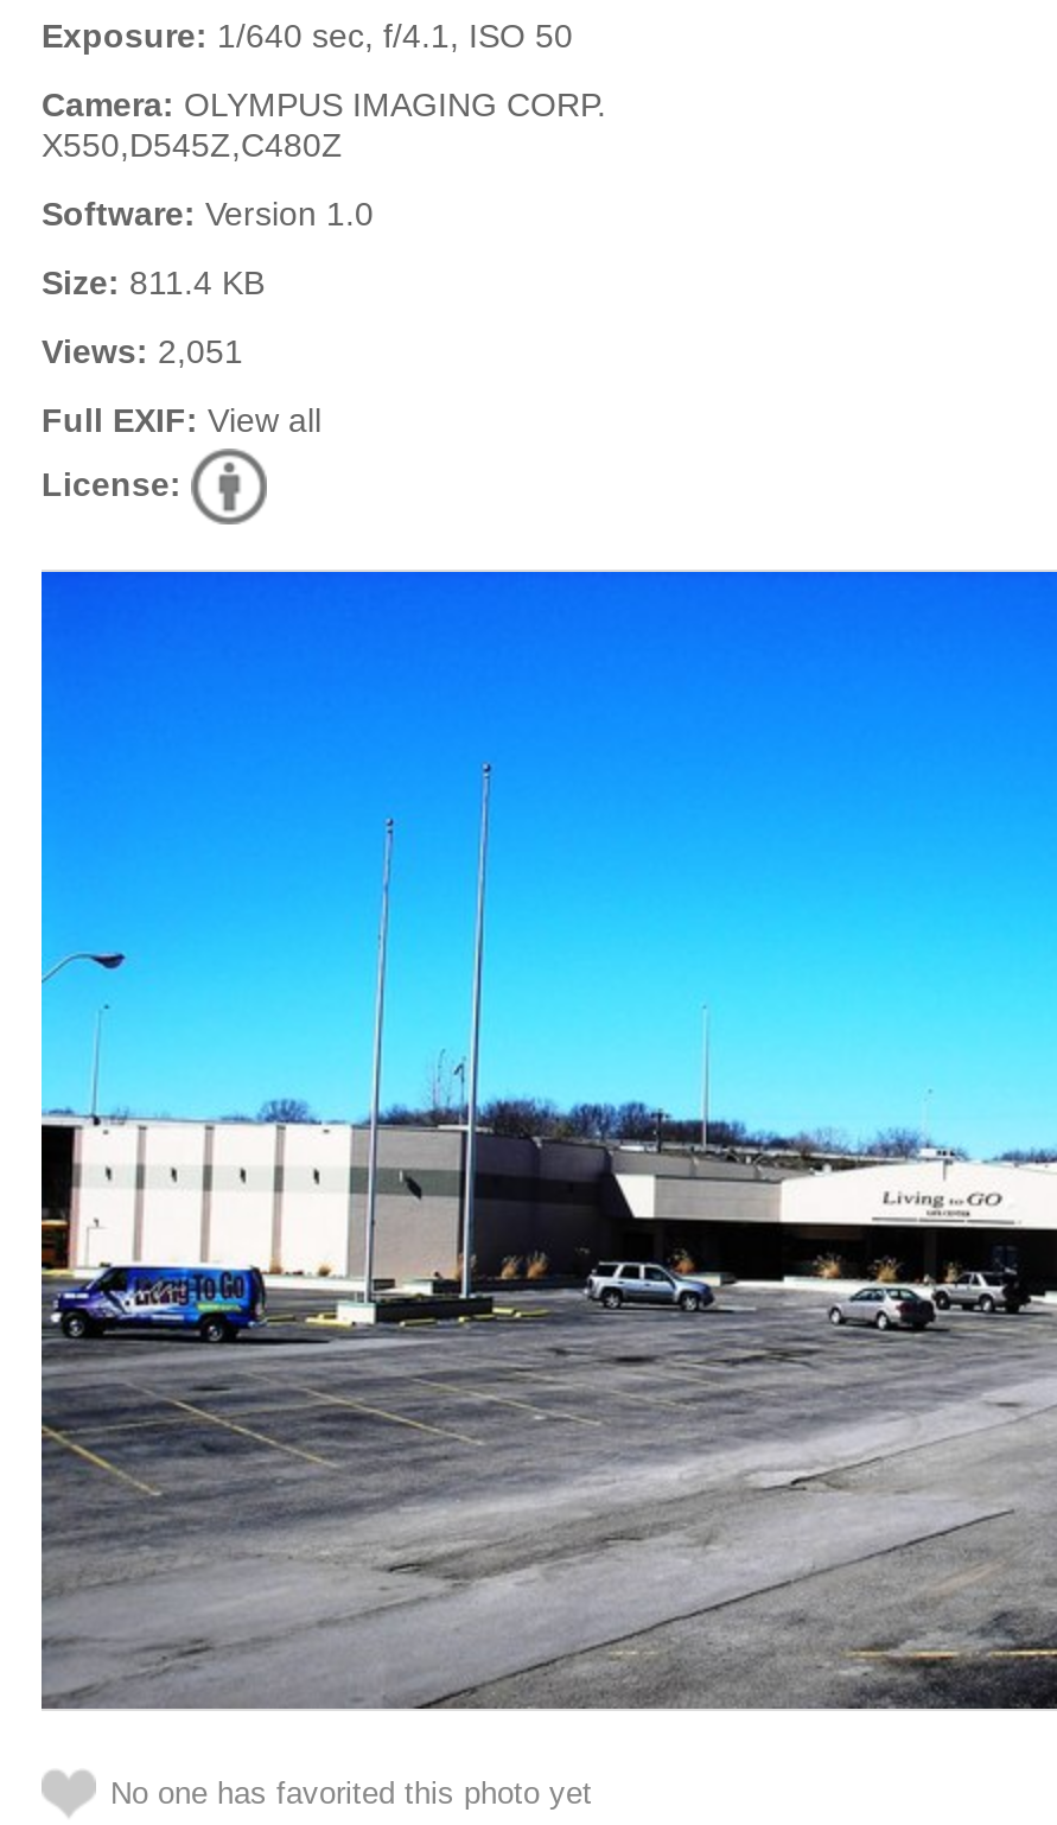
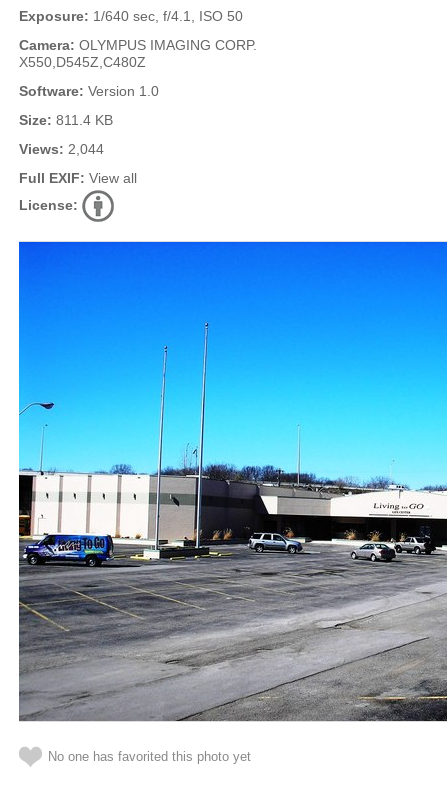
[42,332,243,370] Views: 2,051 -> [19,141,104,157] Views: 2,044

